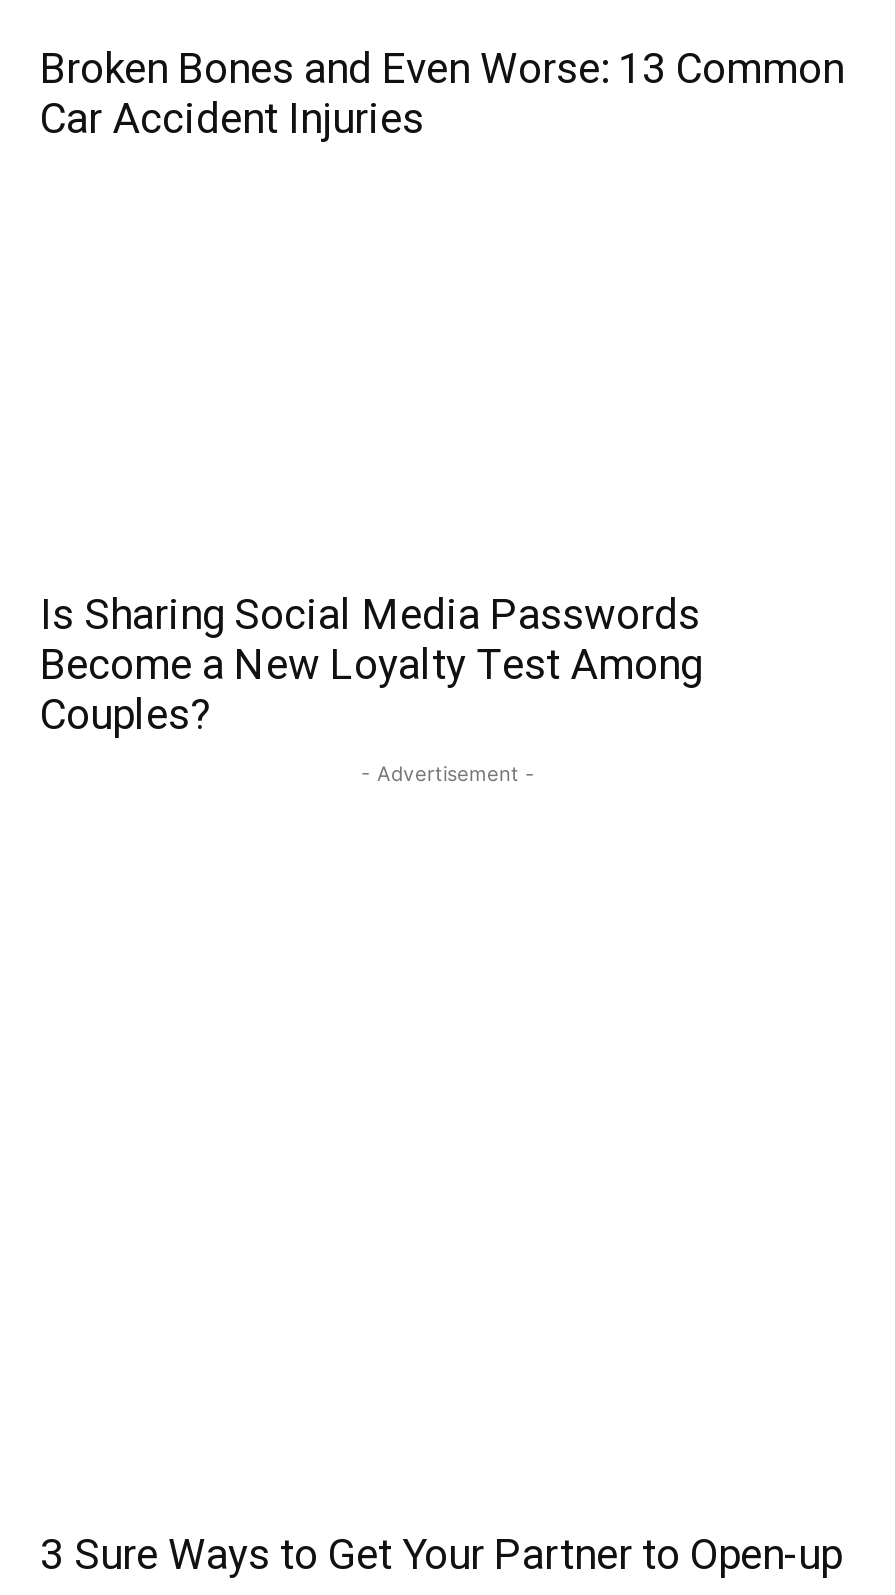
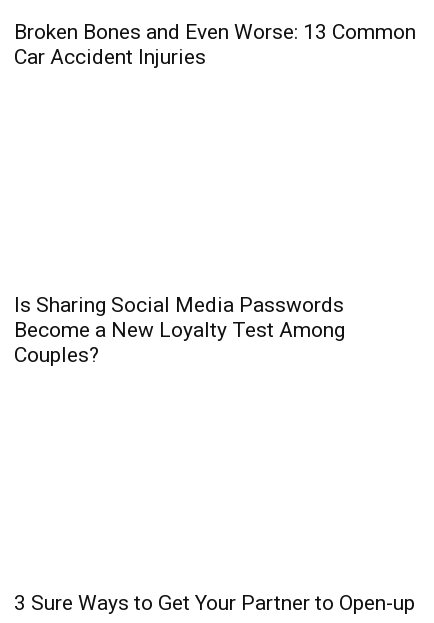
[361,761,535,785] - Advertisement - -> none

